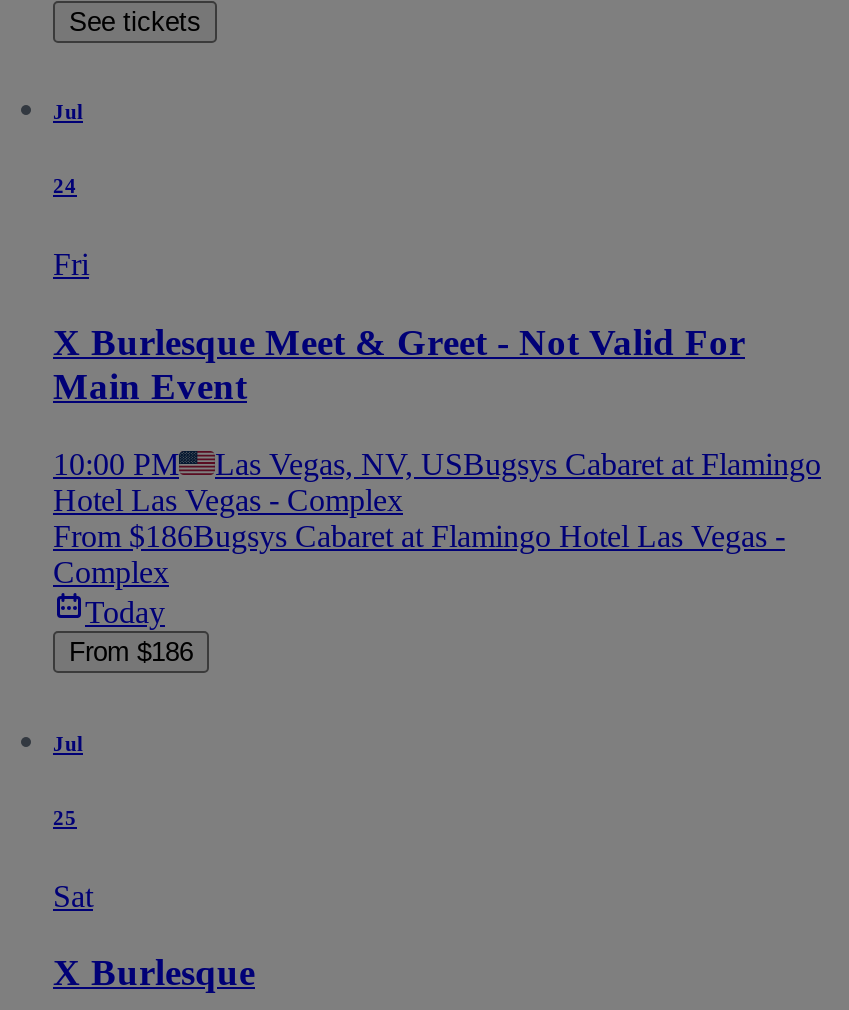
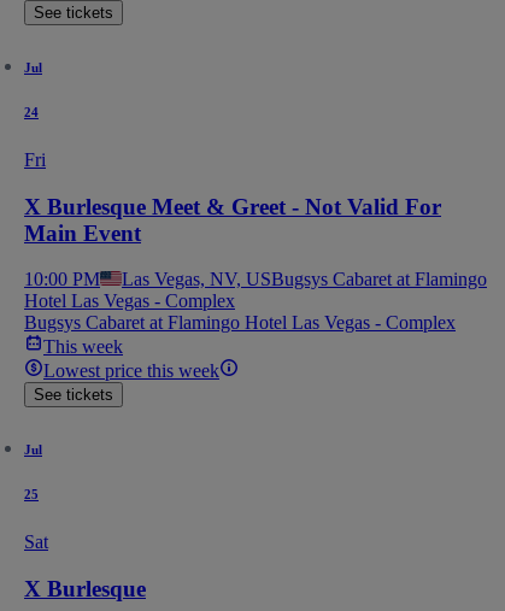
[53,518,785,666] From $186Bugsys Cabaret at Flamingo Hotel Las Vegas - | Complex | Today | From $186 -> [24,312,456,404] Bugsys Cabaret at Flamingo Hotel Las Vegas - Complex | This week | Lowest price this week | See tickets

